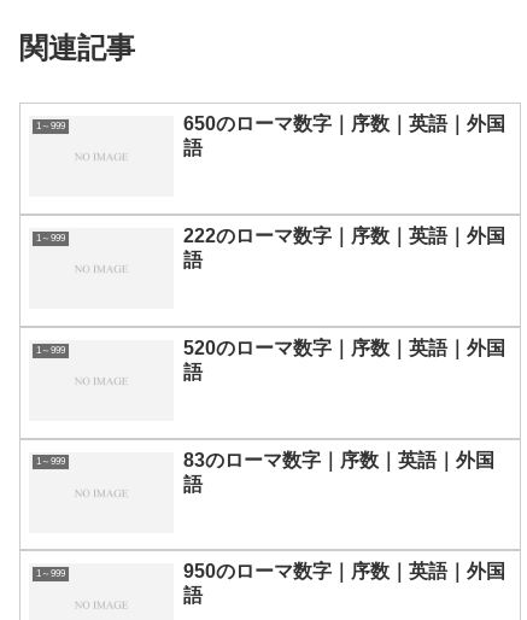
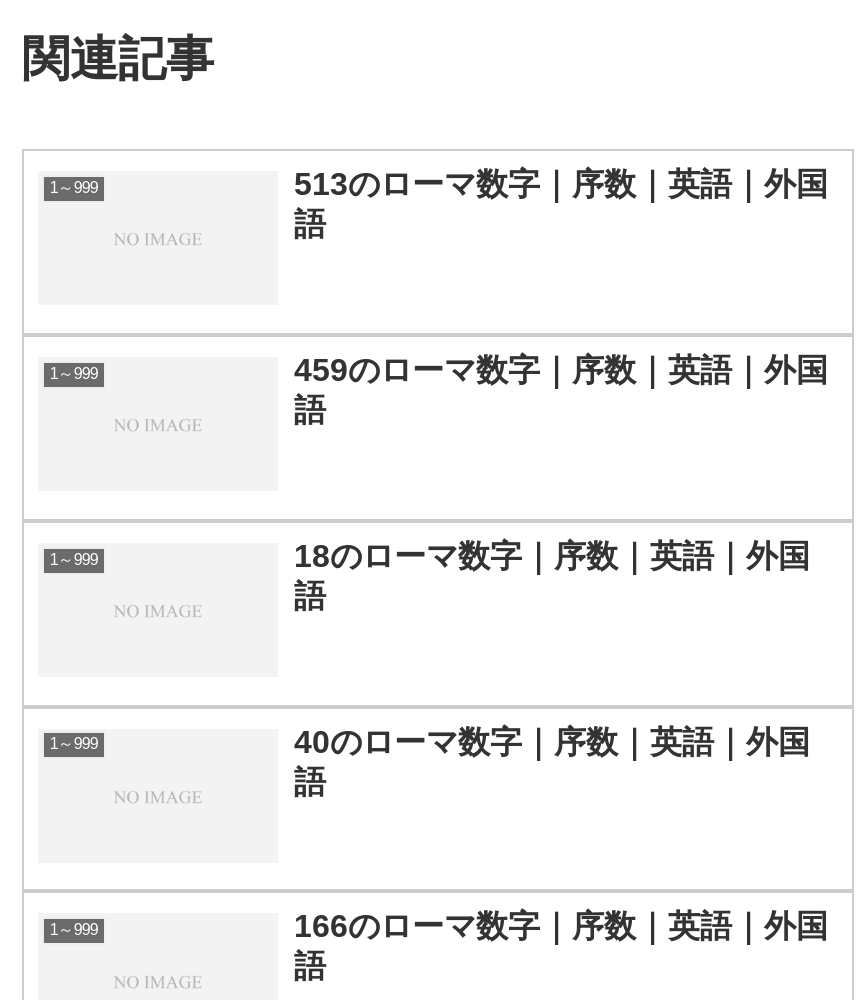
[183,113,505,134] 650のローマ数字｜序数｜英語｜外国 -> [294,167,828,201] 513のローマ数字｜序数｜英語｜外国
[183,225,505,246] 222のローマ数字｜序数｜英語｜外国 -> [294,353,828,387] 459のローマ数字｜序数｜英語｜外国
[183,337,505,358] 520のローマ数字｜序数｜英語｜外国 -> [294,538,810,572] 18のローマ数字｜序数｜英語｜外国
[183,449,494,470] 83のローマ数字｜序数｜英語｜外国 -> [294,724,810,758] 40のローマ数字｜序数｜英語｜外国
[183,561,505,582] 950のローマ数字｜序数｜英語｜外国 -> [294,910,828,944] 166のローマ数字｜序数｜英語｜外国

